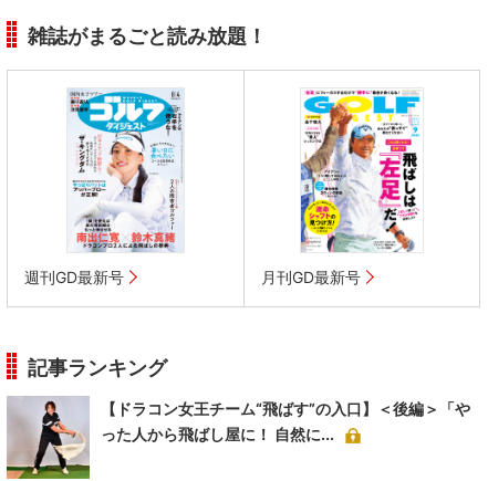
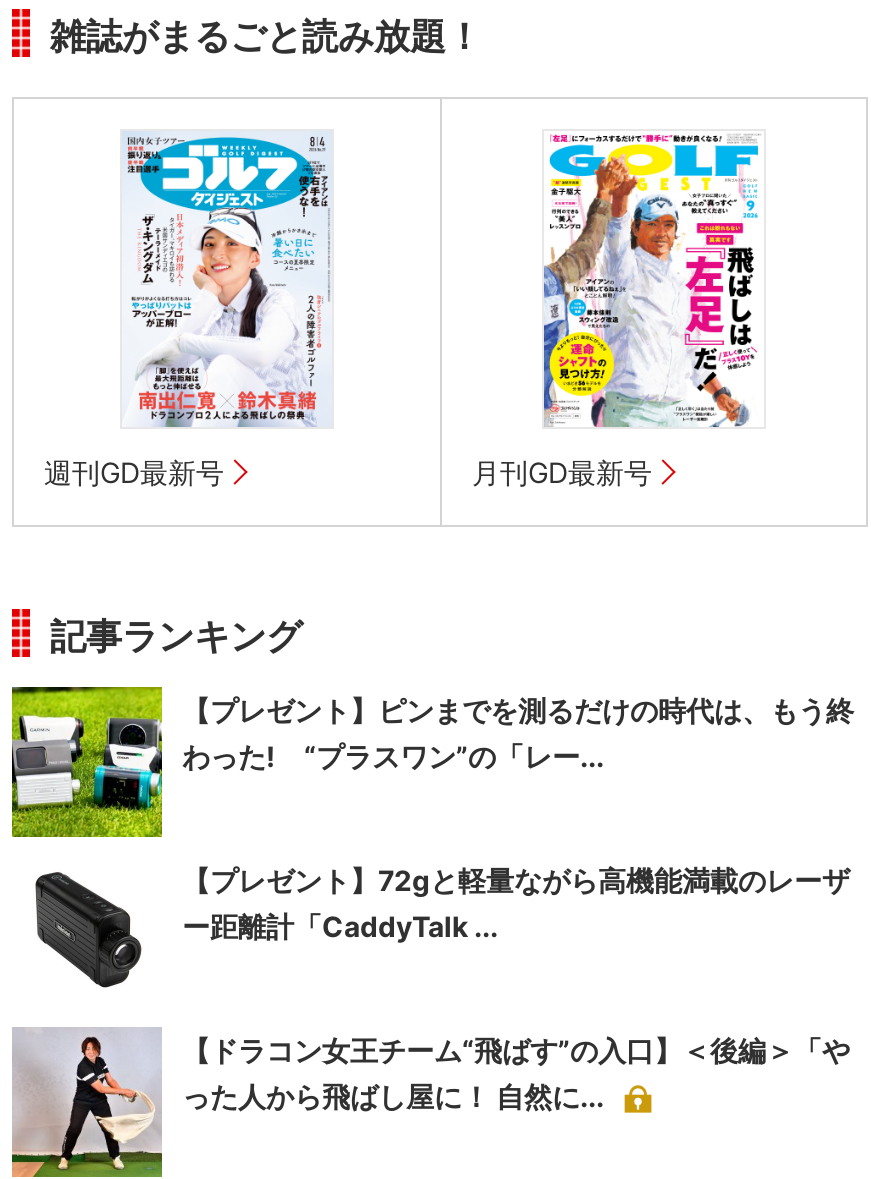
none -> [10,685,854,839] [image] | 【プレゼント】ピンまでを測るだけの時代は、もう終 | わった! “プラスワン”の「レー...
none -> [34,863,850,989] [image] | 【プレゼント】72gと軽量ながら高機能満載のレーザ | ー距離計「CaddyTalk ...

